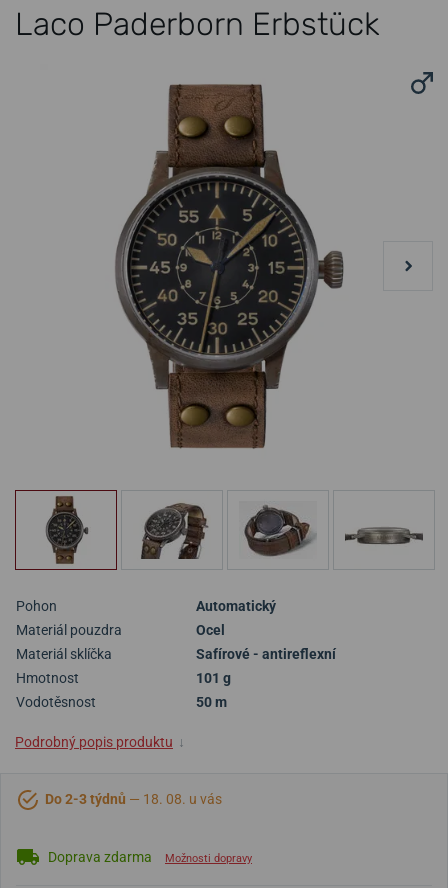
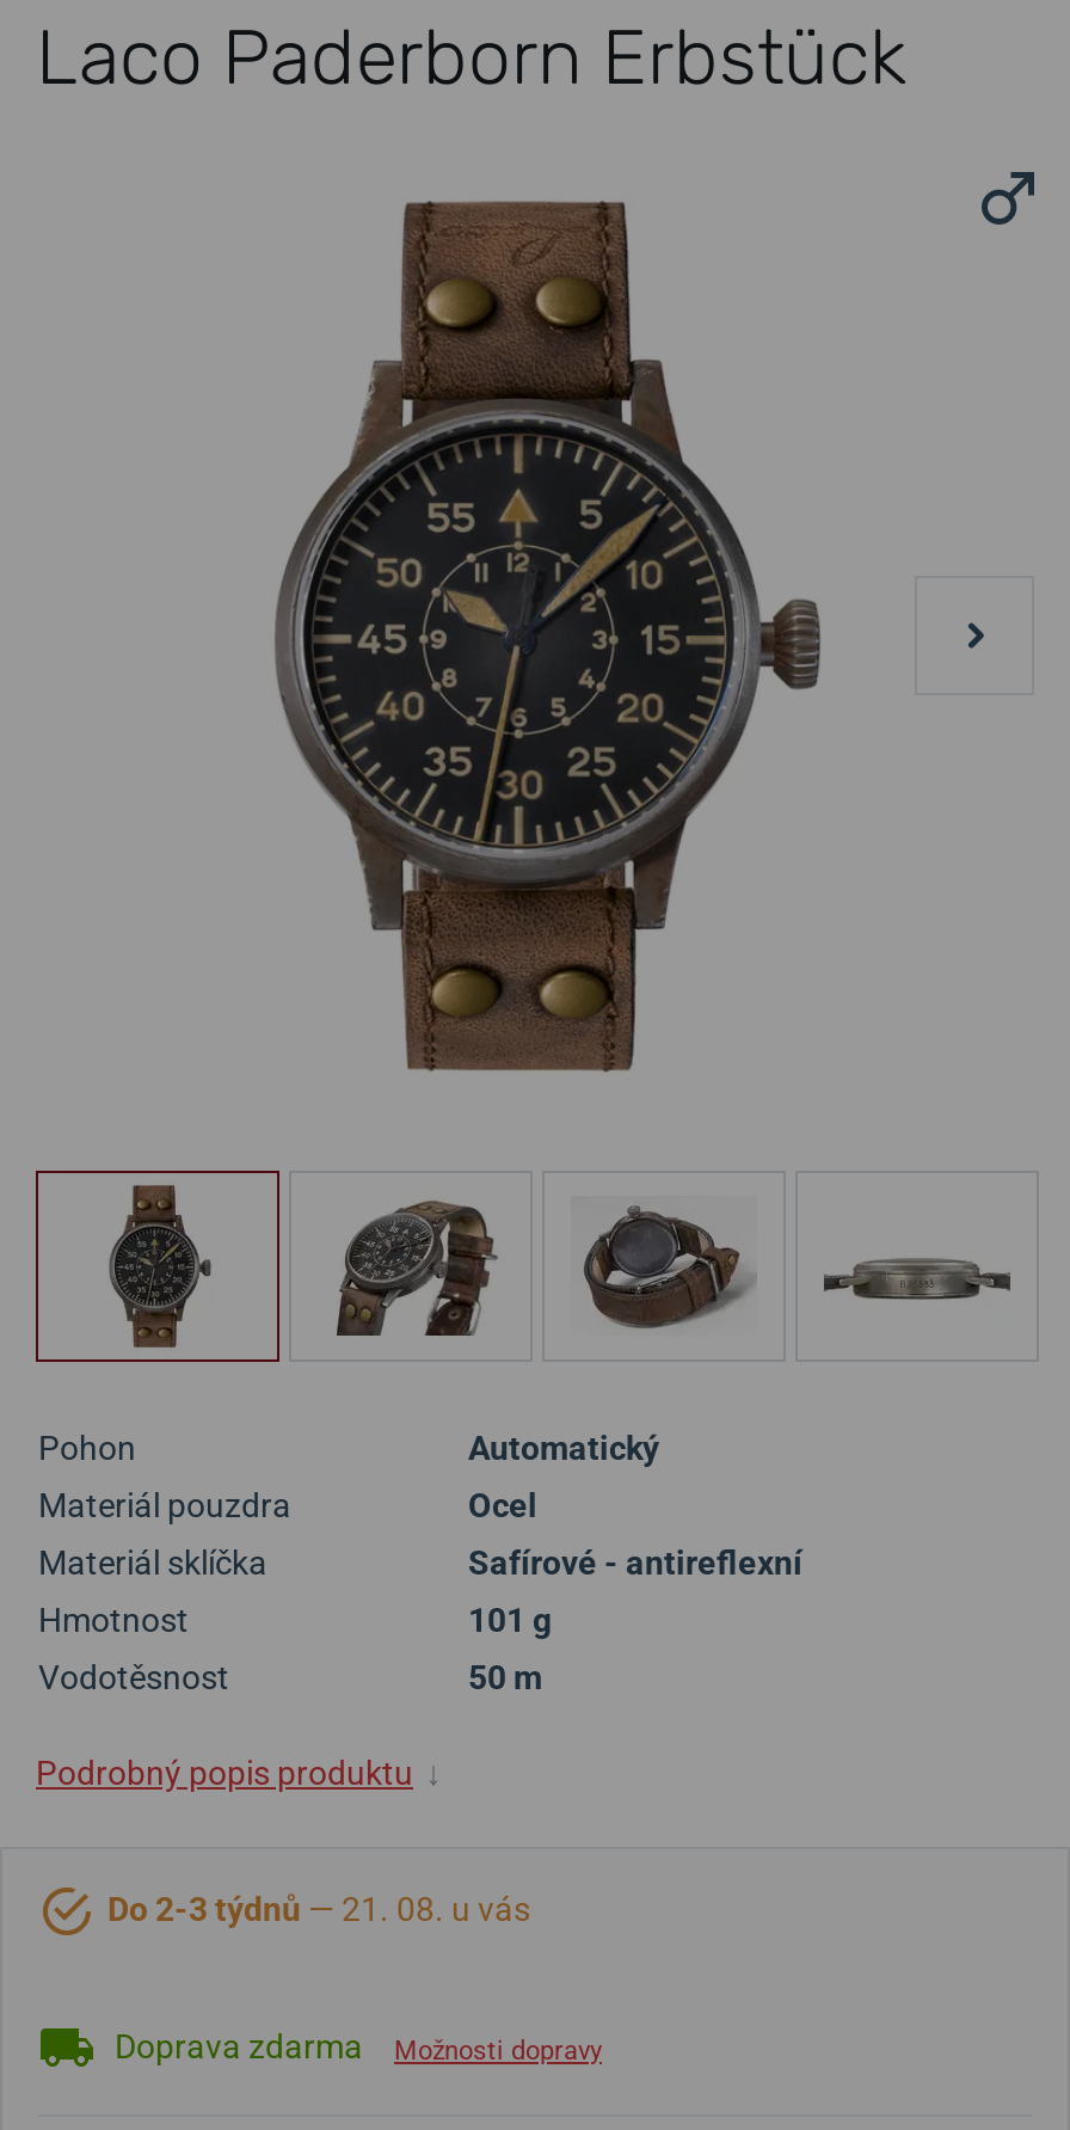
[45,791,222,807] Do 2-3 týdnů — 18. 08. u vás -> [107,1890,530,1928] Do 2-3 týdnů — 21. 08. u vás

